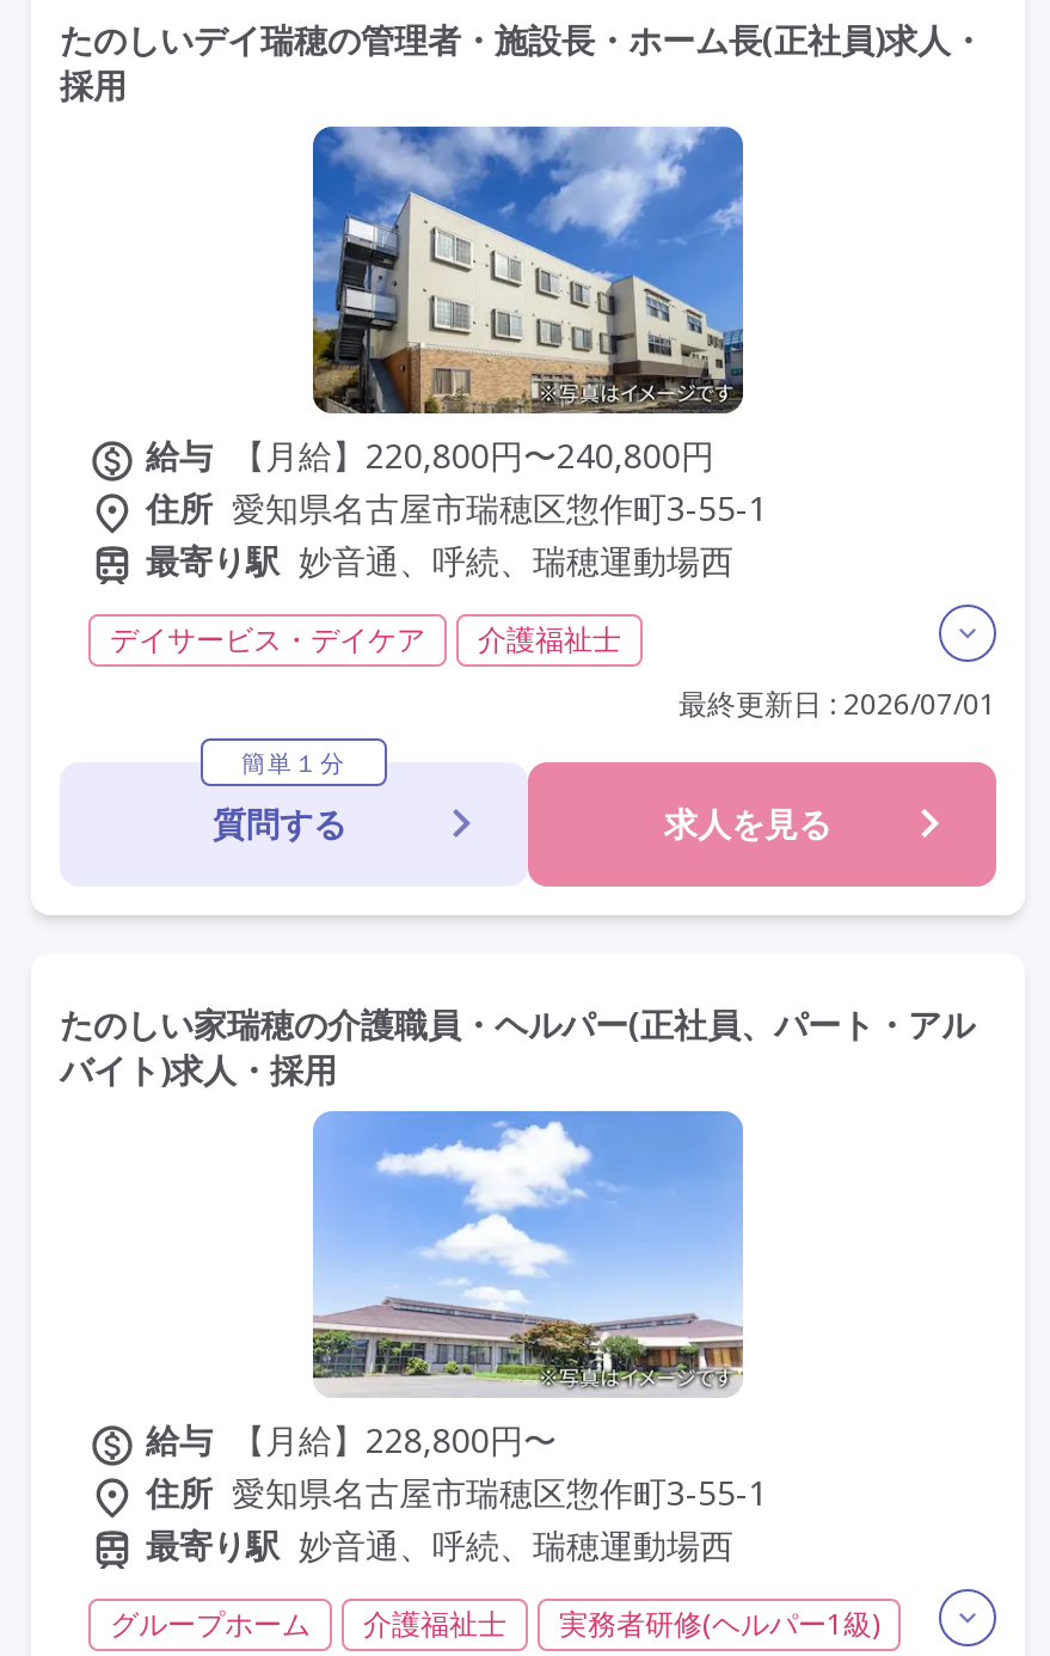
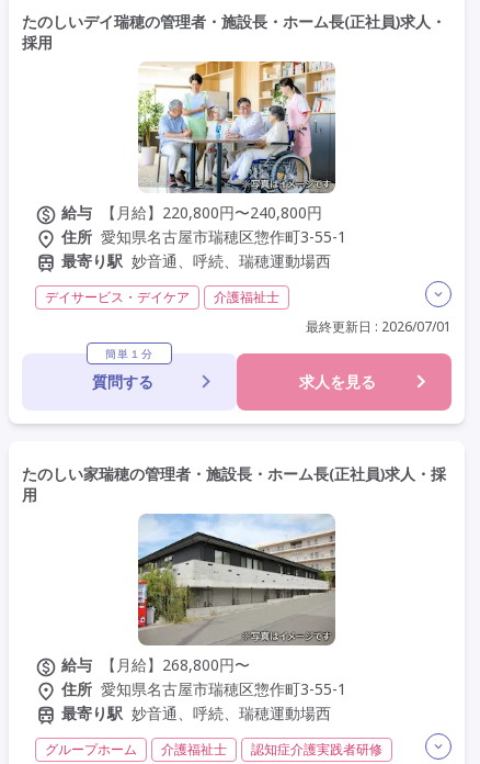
[311,124,745,416] [image] -> [137,60,336,194] [image]
[60,1001,975,1092] たのしい家瑞穂の介護職員・ヘルパー(正社員、パート・アル | バイト)求人・採用 -> [22,463,446,505] たのしい家瑞穂の管理者・施設長・ホーム長(正社員)求人・採 | 用
[146,1111,745,1462] [image] | 給与 【月給】228,800円〜 -> [61,514,336,675] [image] | 給与 【月給】268,800円〜
[559,1603,879,1644] 実務者研修(ヘルパー1級) -> [251,740,382,759] 認知症介護実践者研修

